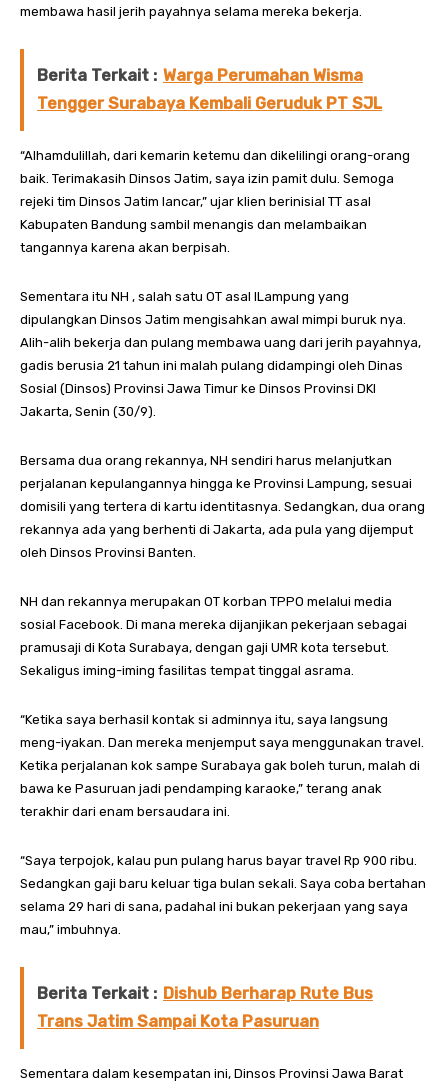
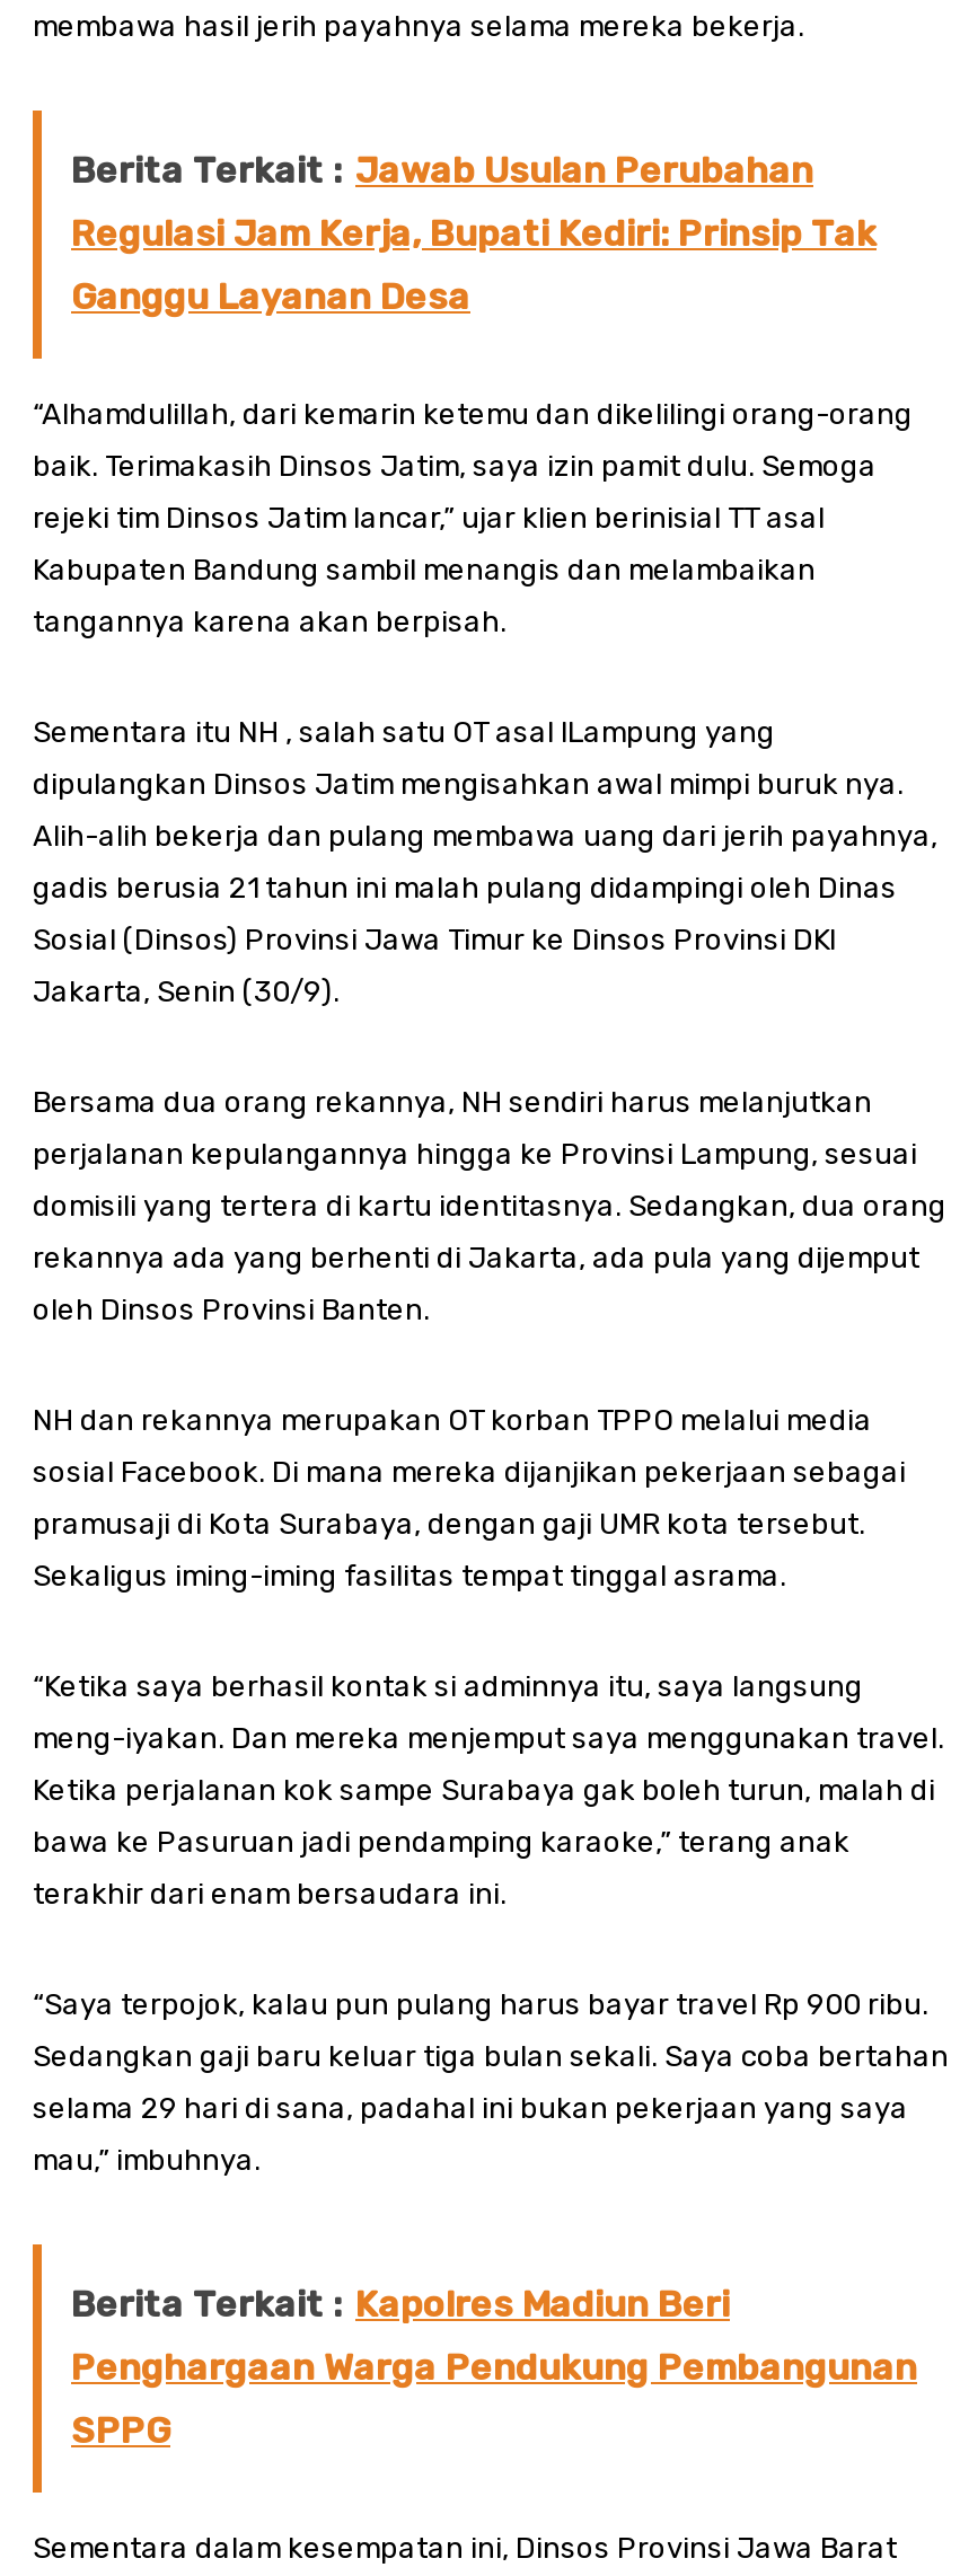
[37,66,382,113] Berita Terkait : Warga Perumahan Wisma | Tengger Surabaya Kembali Geruduk PT SJL -> [71,150,877,319] Berita Terkait : Jawab Usulan Perubahan | Regulasi Jam Kerja, Bupati Kediri: Prinsip Tak | Ganggu Layanan Desa
[37,984,373,1031] Berita Terkait : Dishub Berharap Rute Bus | Trans Jatim Sampai Kota Pasuruan -> [71,2284,917,2453] Berita Terkait : Kapolres Madiun Beri | Penghargaan Warga Pendukung Pembangunan | SPPG

